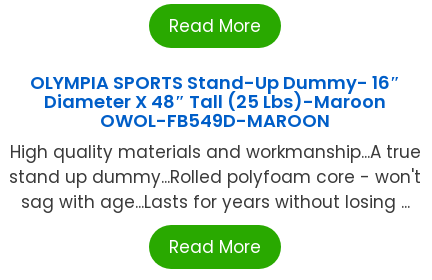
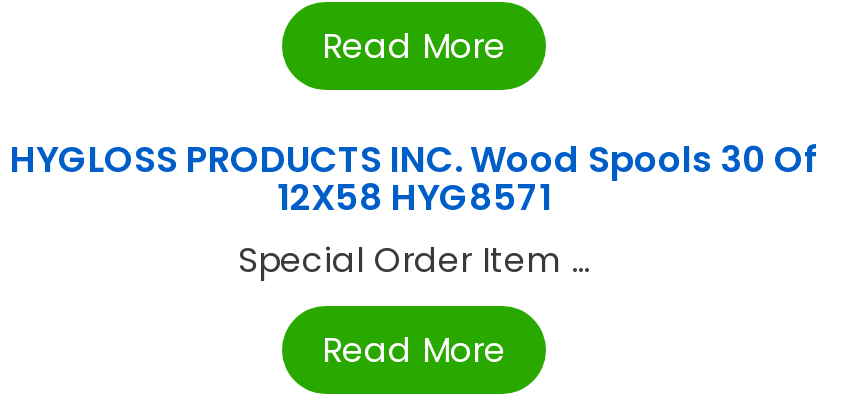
[9,70,421,214] OLYMPIA SPORTS Stand-Up Dummy- 16″ | Diameter X 48″ Tall (25 Lbs)-Maroon | OWOL-FB549D-MAROON | High quality materials and workmanship...A true | stand up dummy...Rolled polyfoam core - won't | sag with age...Lasts for years without losing ... -> [10,135,818,285] HYGLOSS PRODUCTS INC. Wood Spools 30 Of | 12X58 HYG8571 | Special Order Item ...

